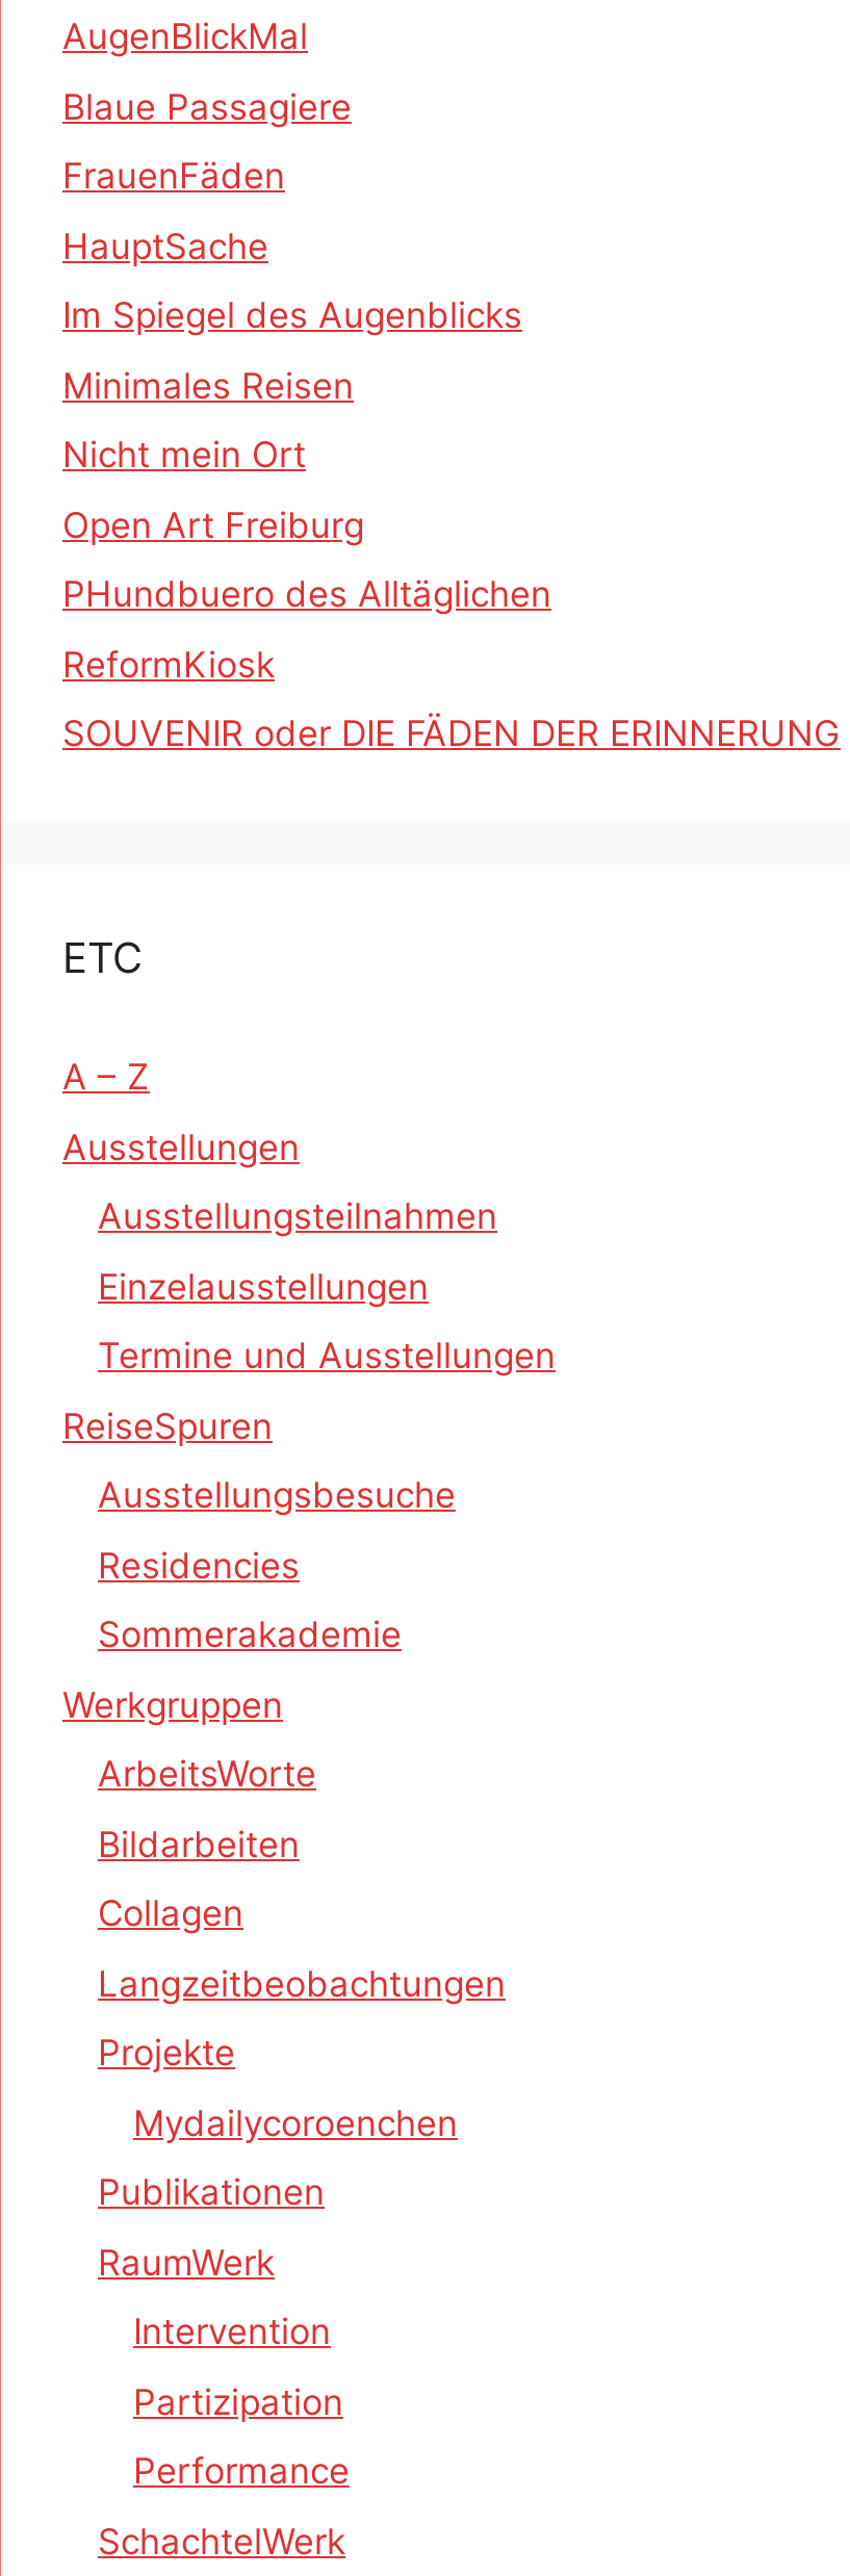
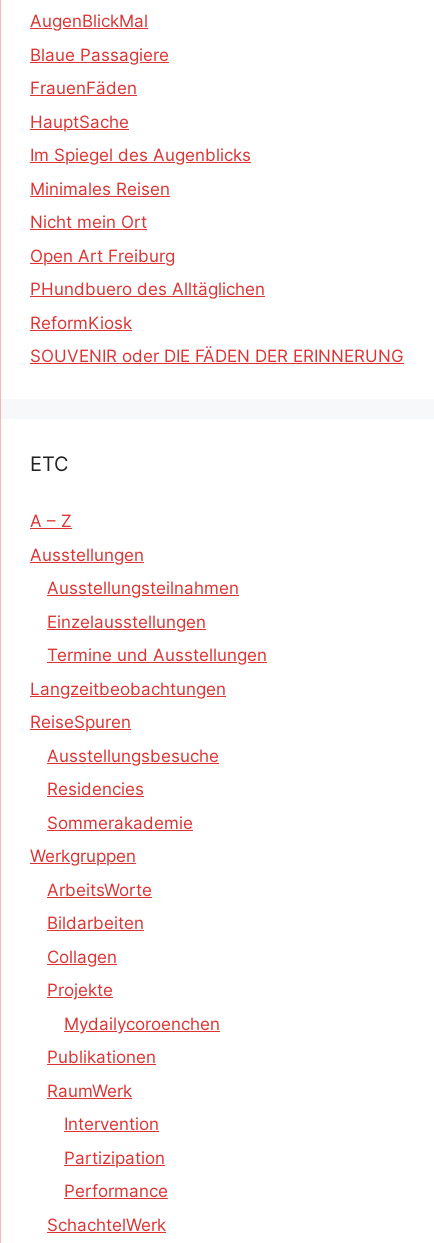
moved [62,1405,456,1934] -> [30,712,219,966]: ReiseSpuren | Ausstellungsbesuche | Residencies | Sommerakademie | Werkgruppen | ArbeitsWorte | Bildarbeiten | Collagen
moved [98,1962,506,2004] -> [30,678,226,698]: Langzeitbeobachtungen

